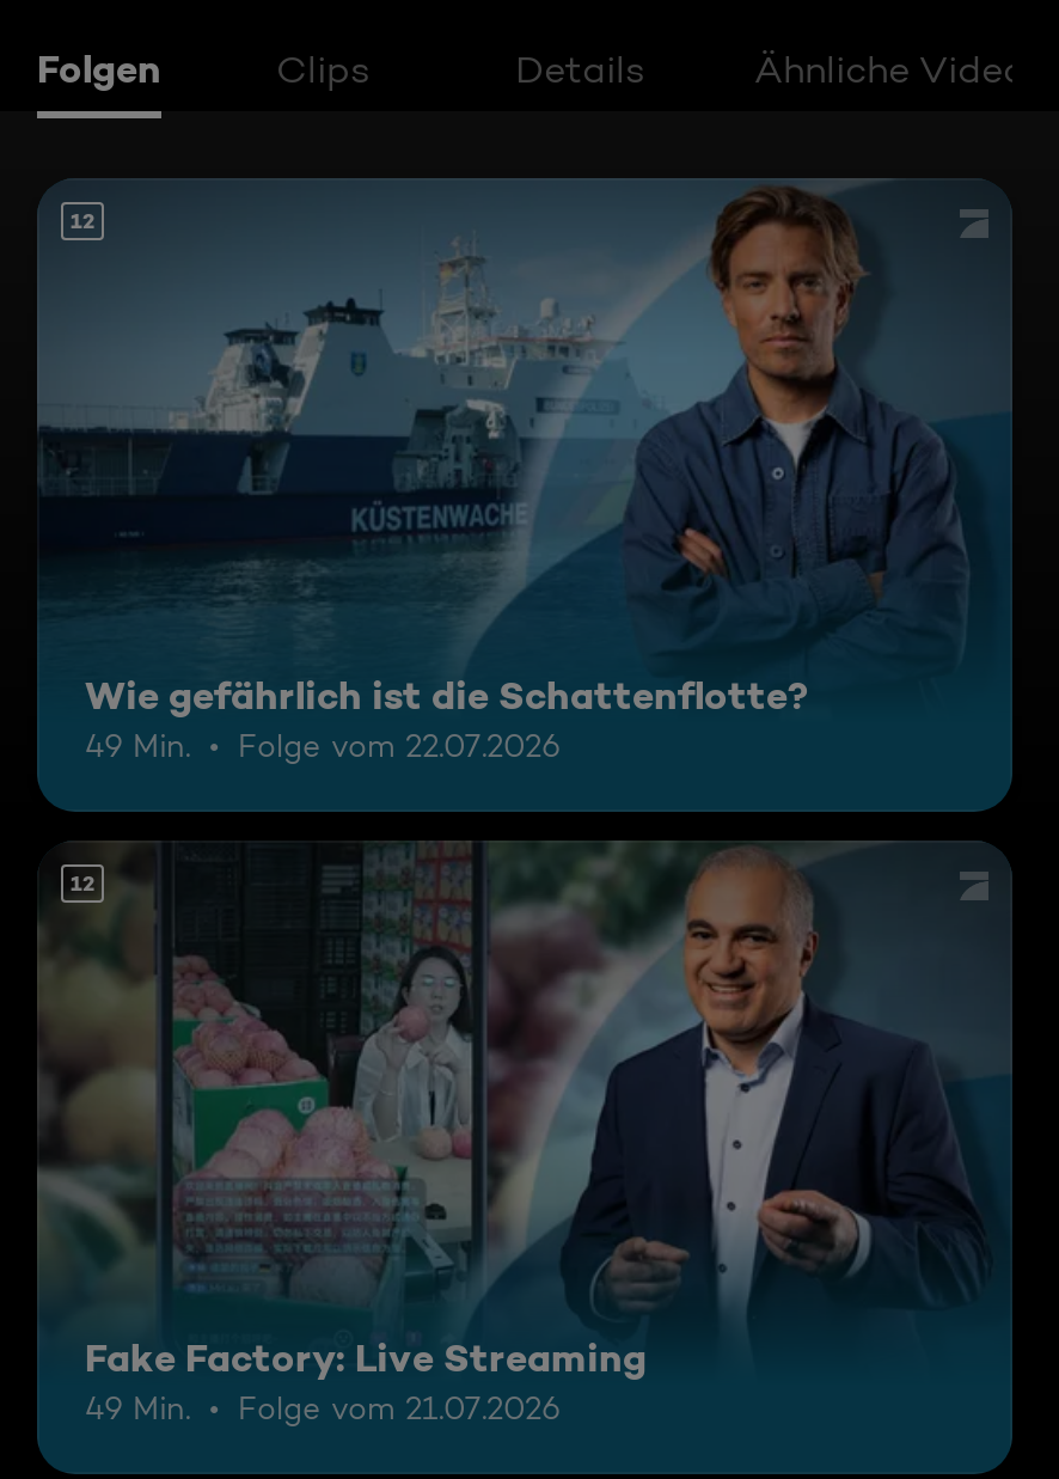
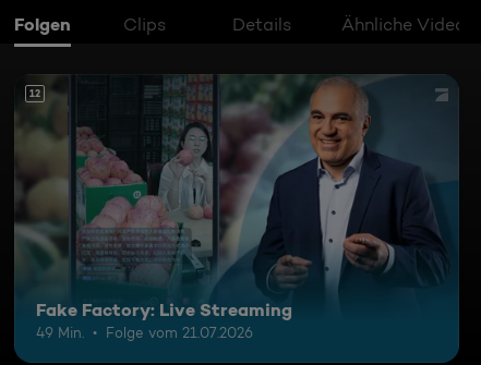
[37,178,981,654] [image] | 12 -> none
[85,671,809,764] Wie gefährlich ist die Schattenflotte? | 49 Min. | Folge vom 22.07.2026 -> none

